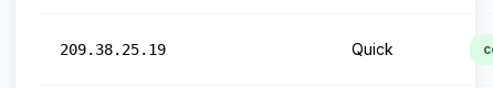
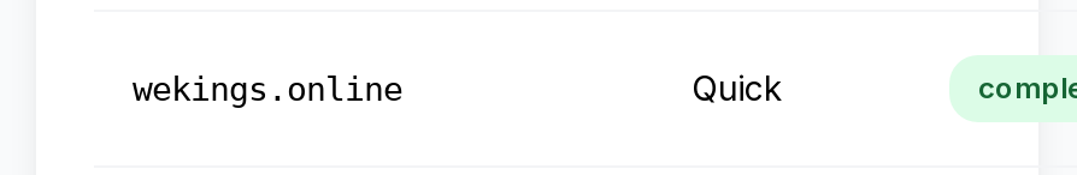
[60,41,166,58] 209.38.25.19 -> [133,70,402,108] wekings.online

